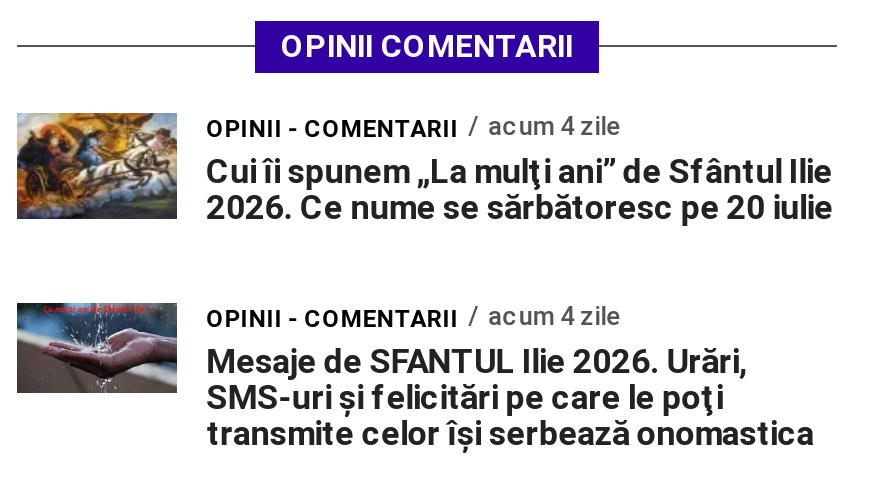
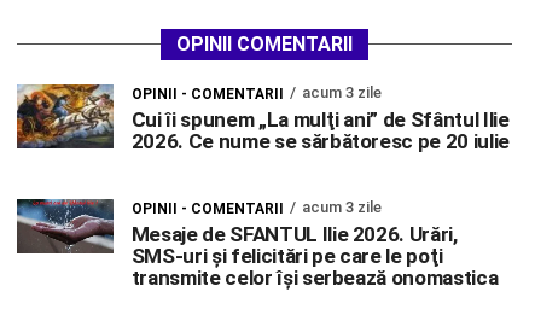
[206,110,620,142] OPINII - COMENTARII acum 4 zile -> [131,83,381,102] OPINII - COMENTARII acum 3 zile
[206,300,620,332] OPINII - COMENTARII acum 4 zile -> [131,197,381,217] OPINII - COMENTARII acum 3 zile

